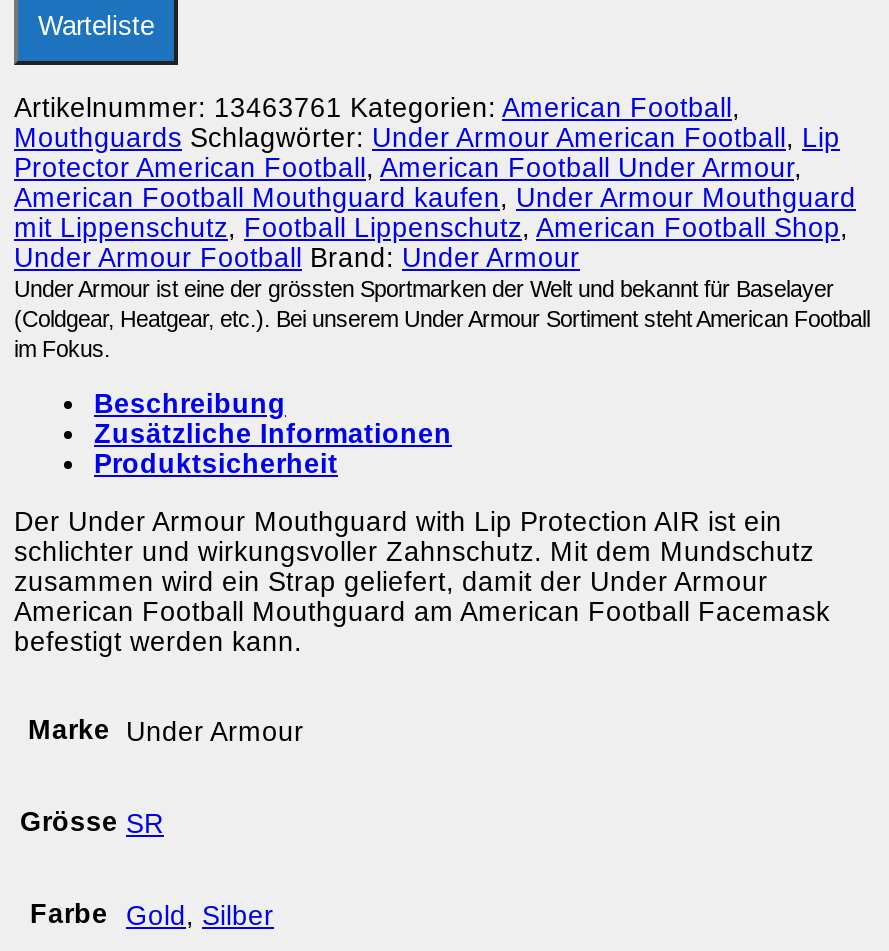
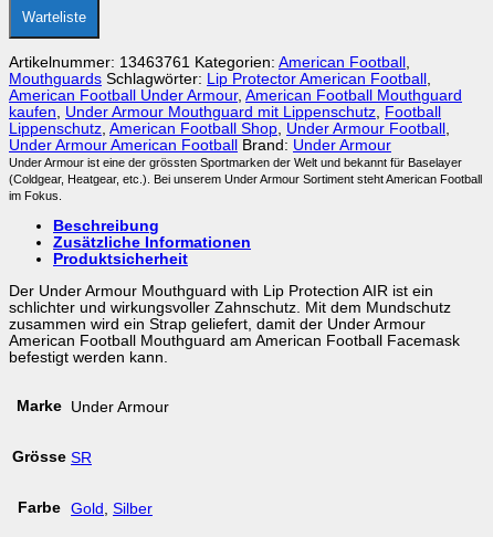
[14,122,856,272] Mouthguards Schlagwörter: Under Armour American Football, Lip | Protector American Football,American Football Under Armour, | American Football Mouthguard kaufen,Under Armour Mouthguard | mit Lippenschutz,Football Lippenschutz,American Football Shop, | Under Armour Football Brand:Under Armour -> [9,70,462,153] Mouthguards Schlagwörter: Lip Protector American Football, | American Football Under Armour,American Football Mouthguard | kaufen,Under Armour Mouthguard mit Lippenschutz,Football | Lippenschutz,American Football Shop,Under Armour Football, | Under Armour American Football Brand:Under Armour

